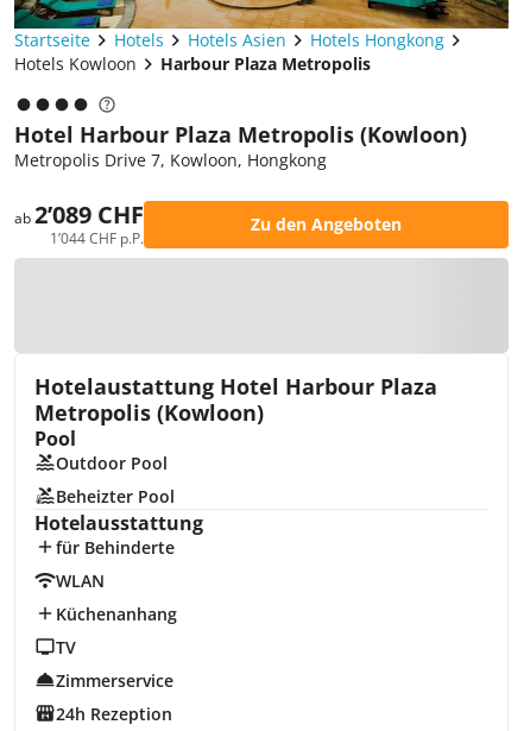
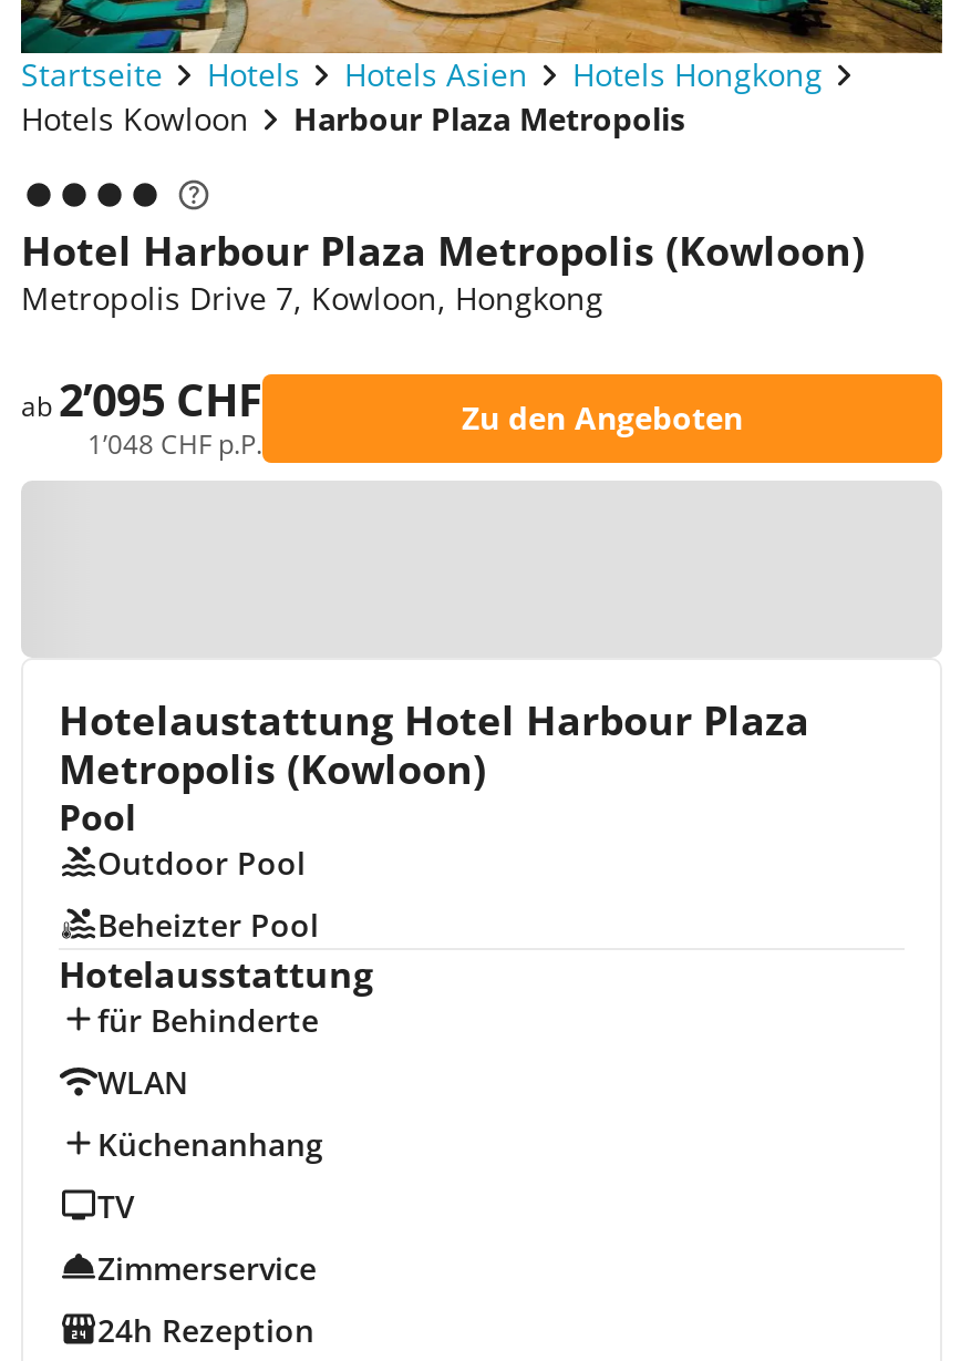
[14,198,144,231] ab2’089 CHF -> [21,370,262,430] ab2’095 CHF
[50,228,144,248] 1’044 CHF p.P. -> [87,425,262,463] 1’048 CHF p.P.

